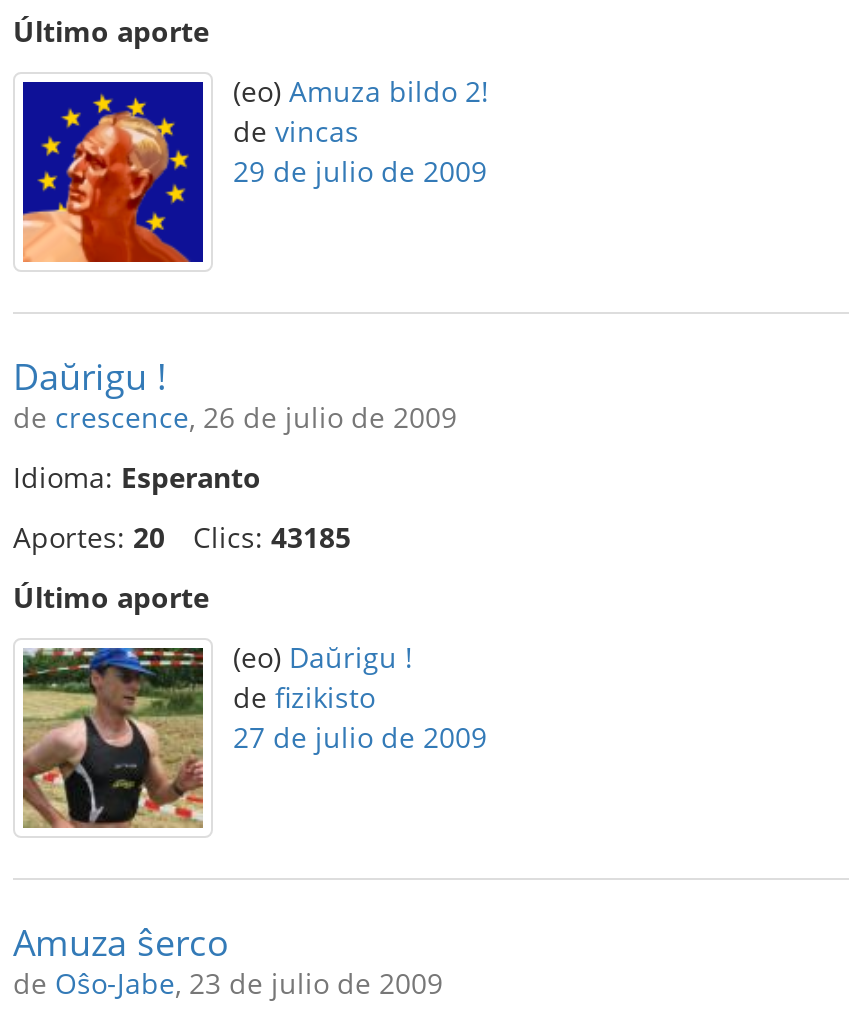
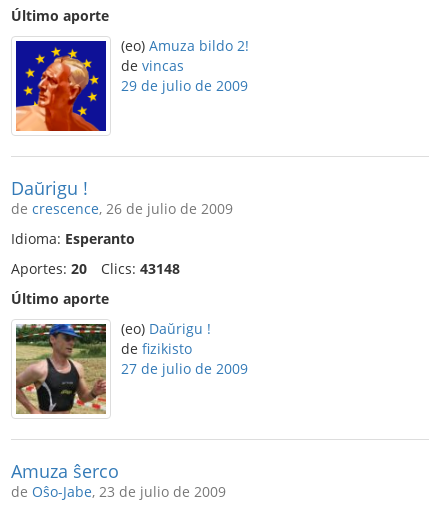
[13,518,351,556] Aportes: 20 Clics: 43185 -> [11,259,180,278] Aportes: 20 Clics: 43148

